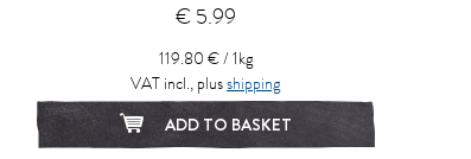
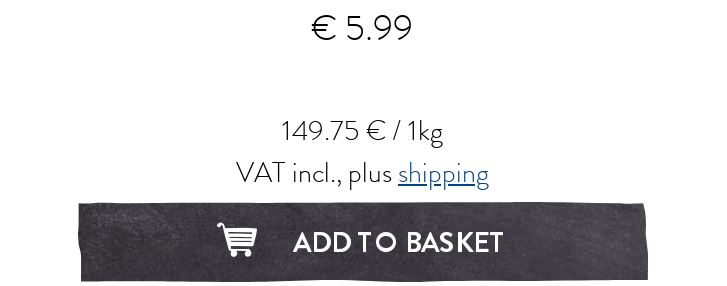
[158,47,252,70] 119.80 € / 1kg -> [282,112,442,150] 149.75 € / 1kg

